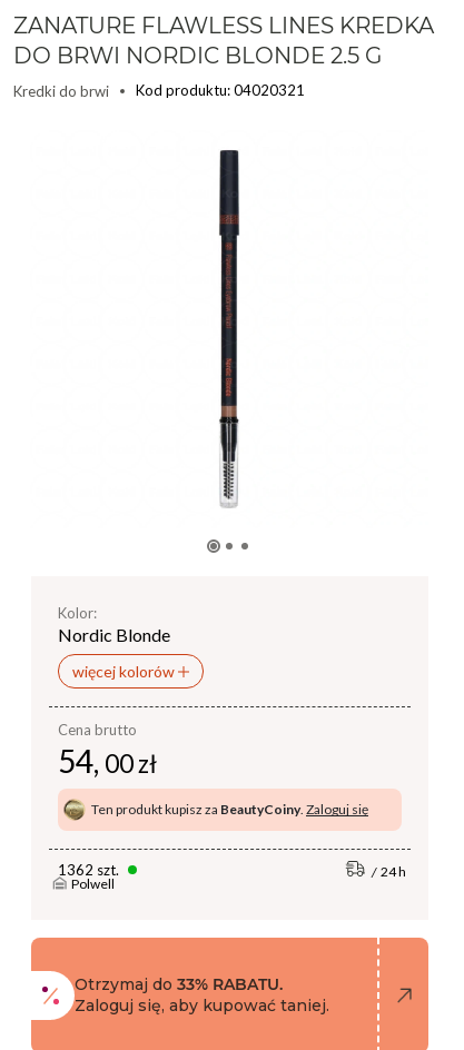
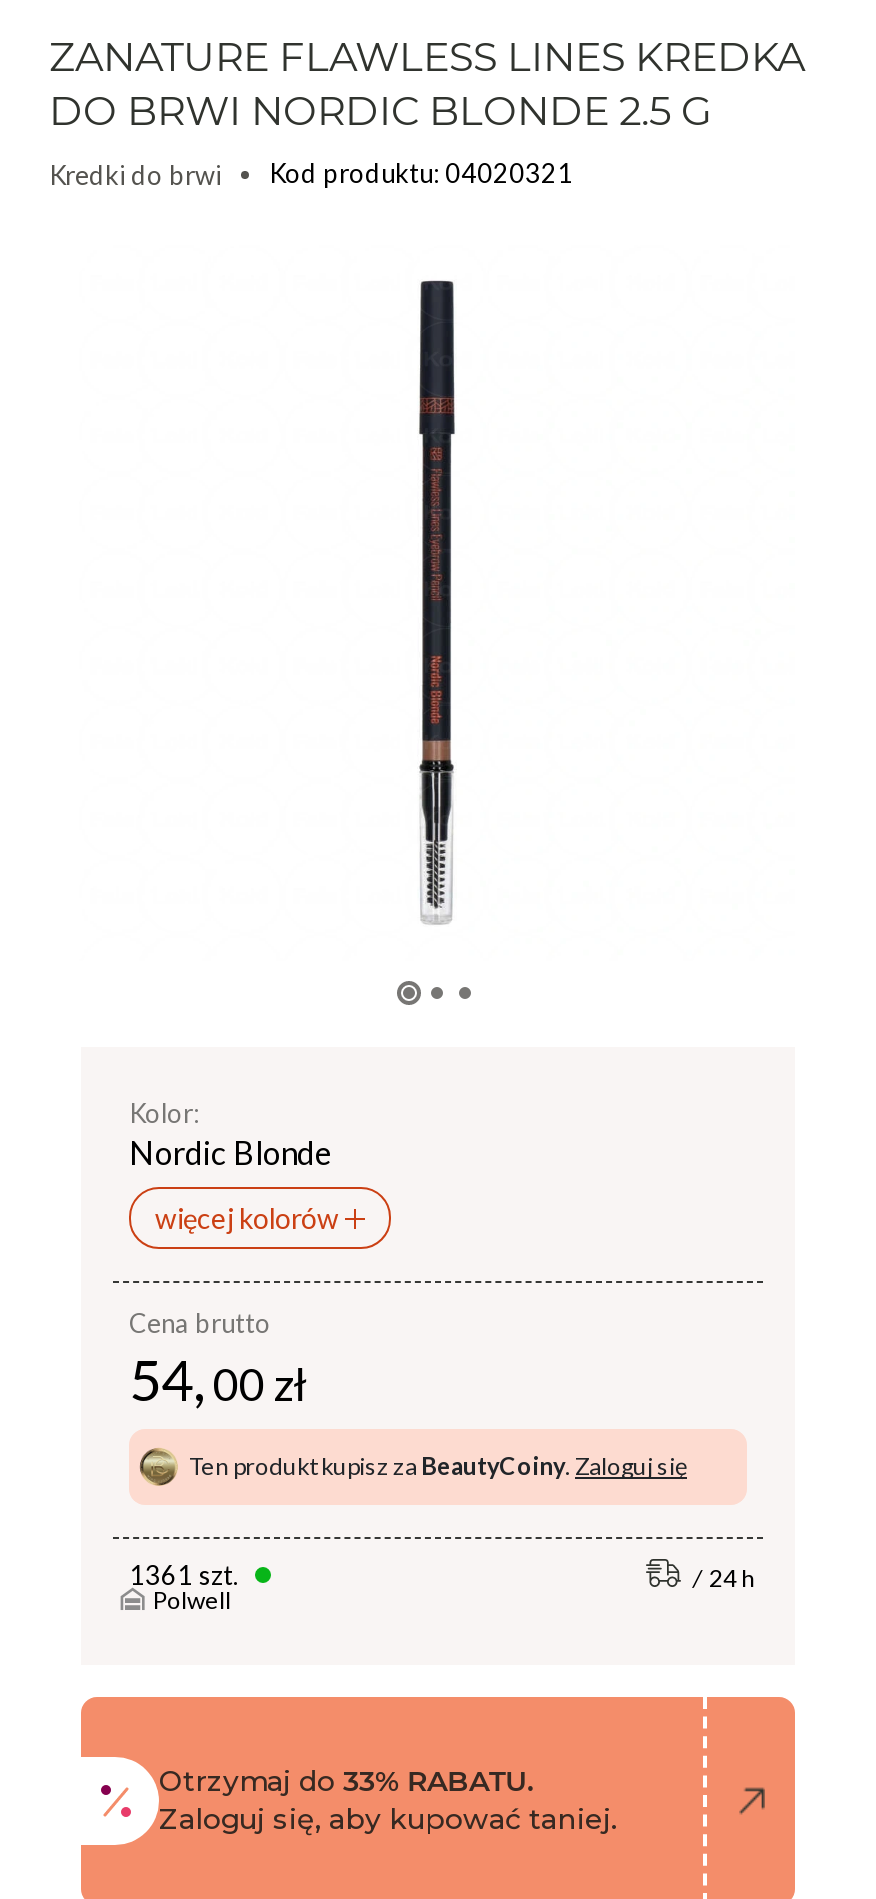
[58,861,119,878] 1362 szt. -> [129,1558,239,1590] 1361 szt.

